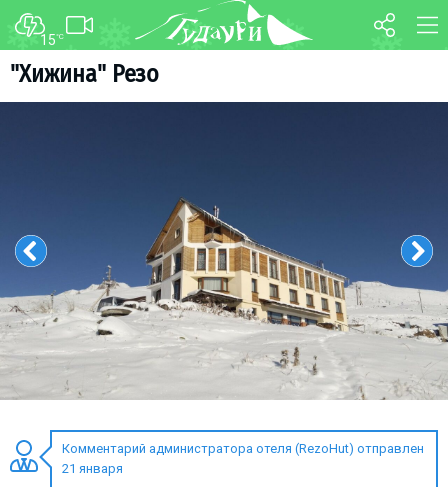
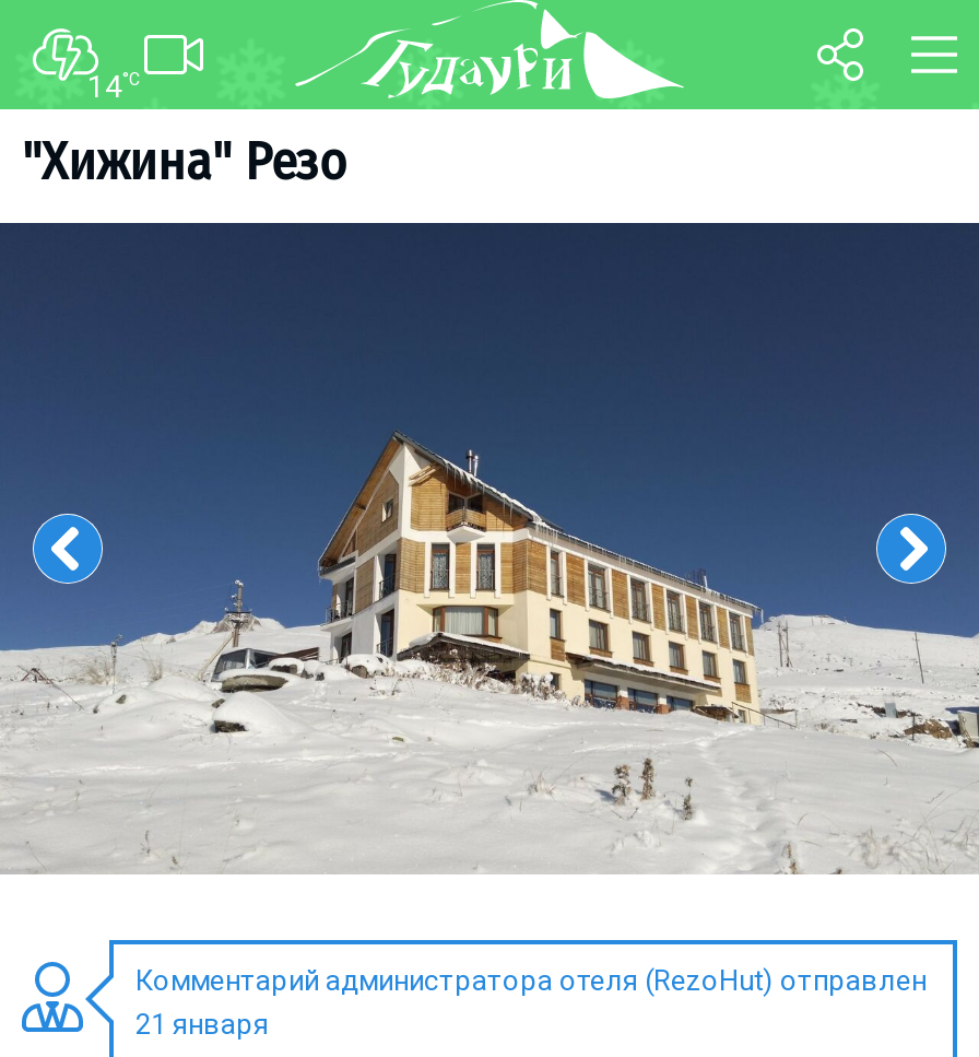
[40,32,64,48] 15°C -> [87,70,140,105] 14°C

